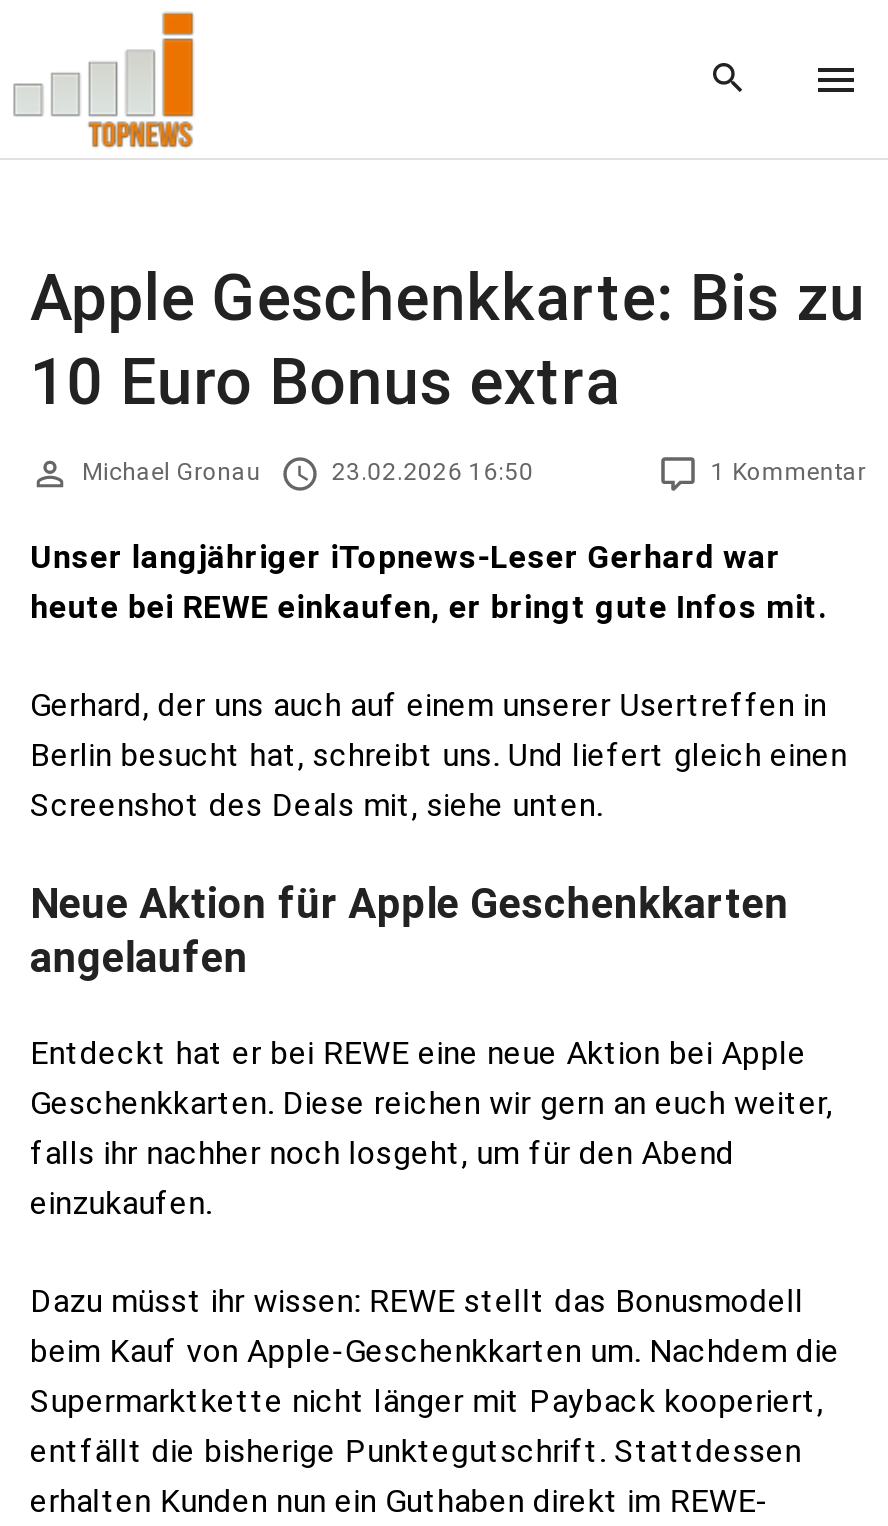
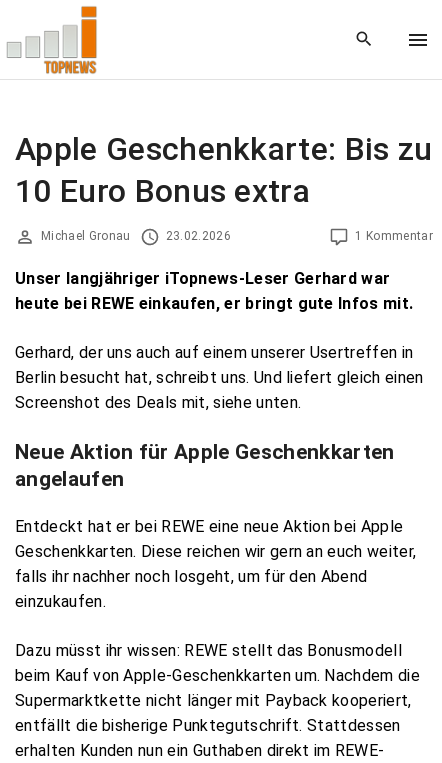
[332,458,534,486] 23.02.2026 16:50 -> [166,229,231,243] 23.02.2026

